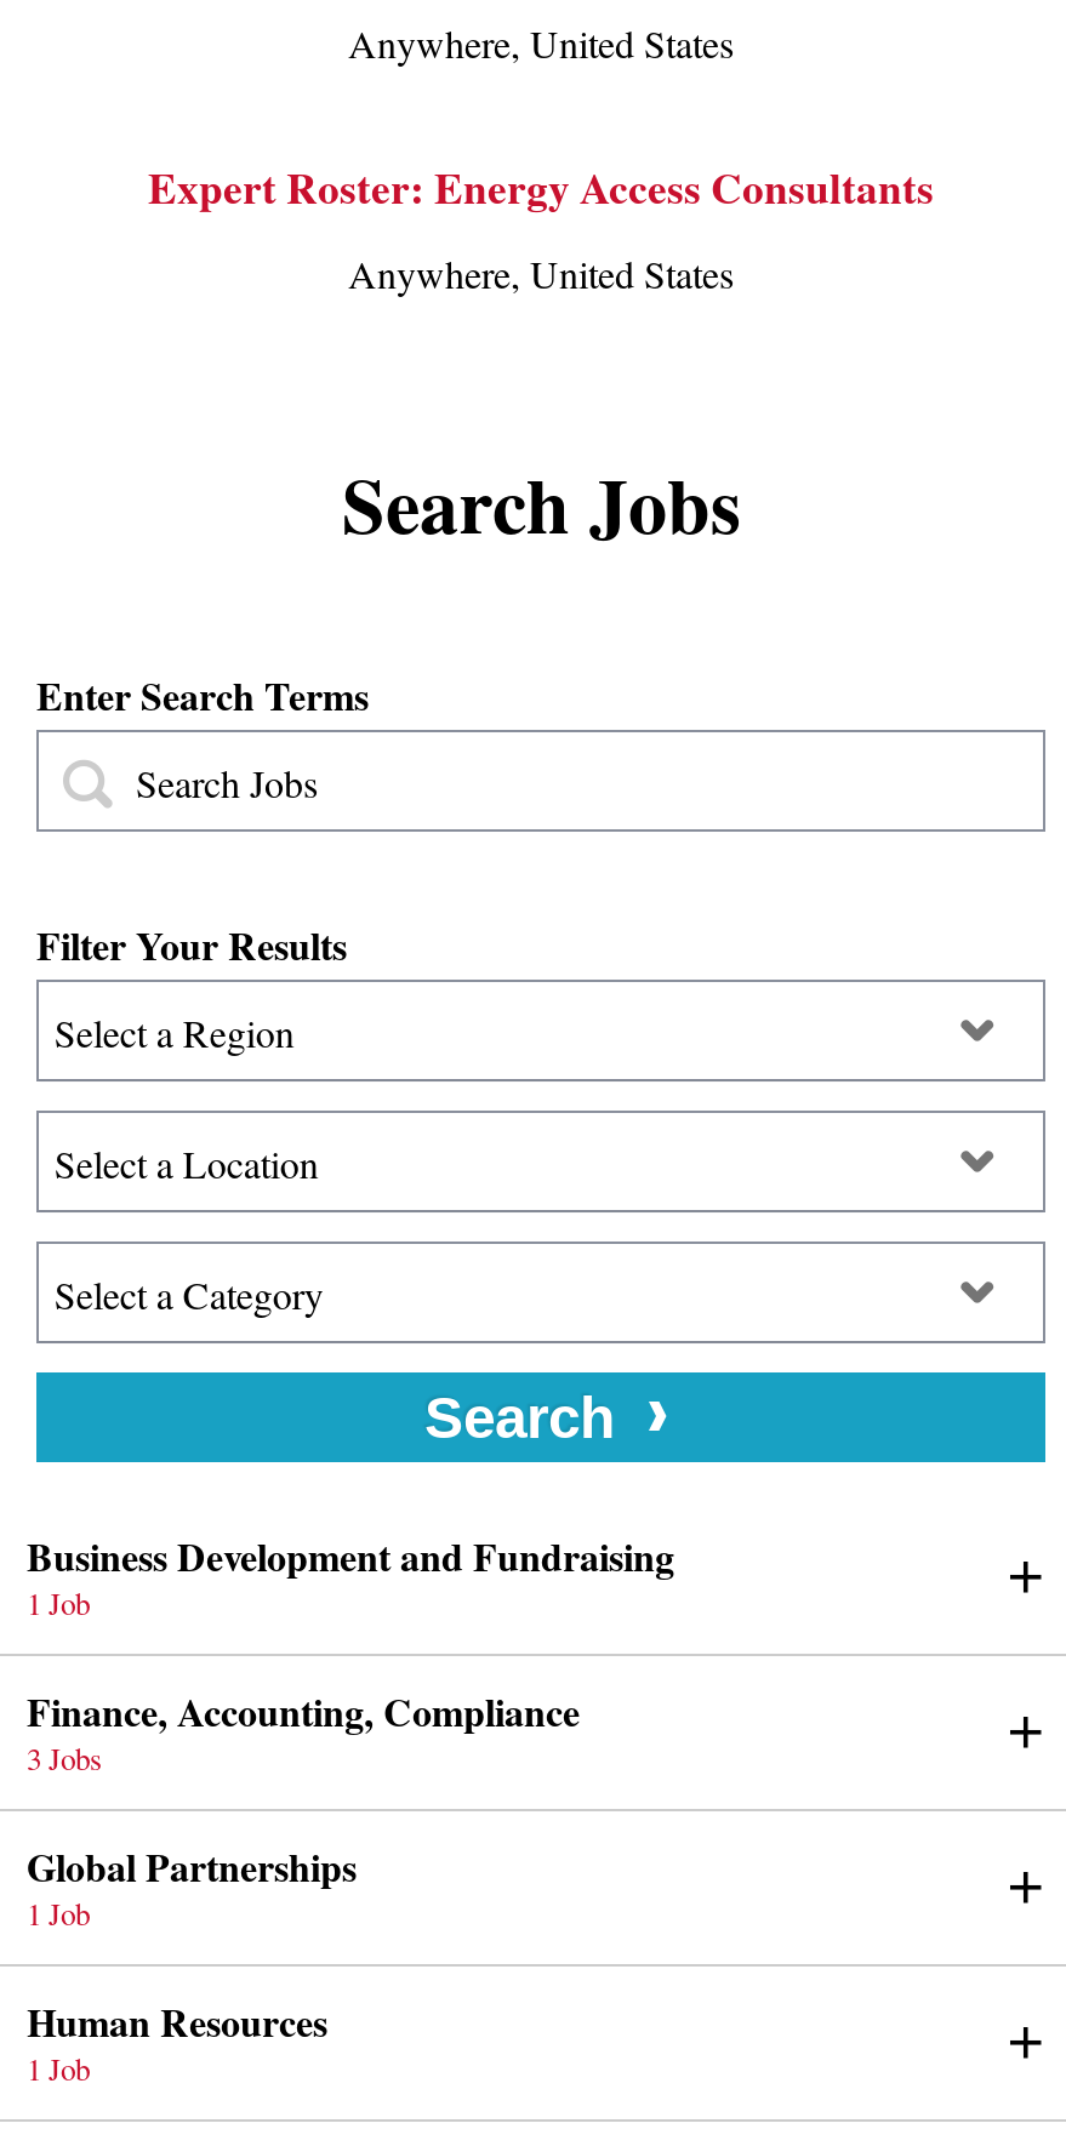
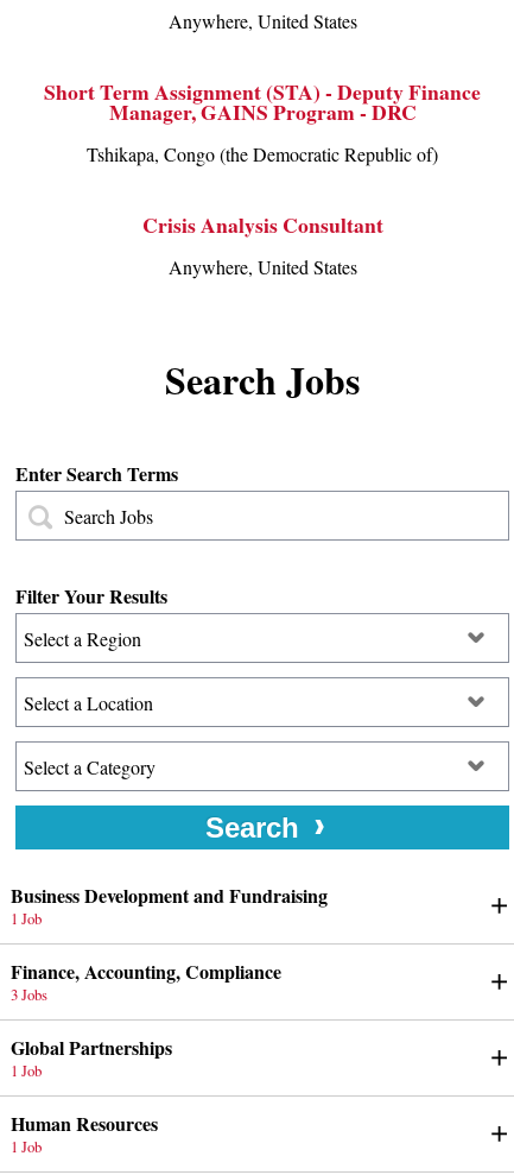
[148,155,934,218] Expert Roster: Energy Access Consultants -> [44,76,481,240] Short Term Assignment (STA) - Deputy Finance | Manager, GAINS Program - DRC | Tshikapa, Congo (the Democratic Republic of) | Crisis Analysis Consultant

